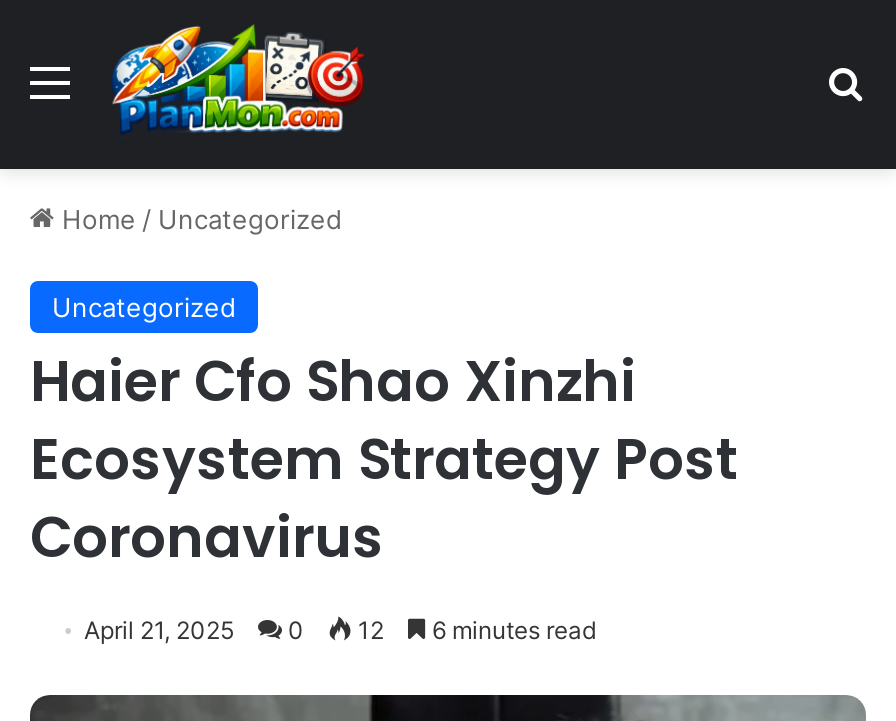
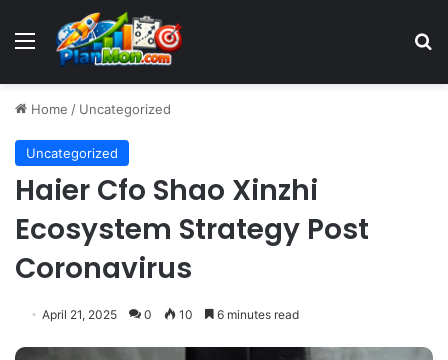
[84,615,596,645] April 21, 2025 0 12 6 minutes read -> [42,307,299,322] April 21, 2025 0 10 6 minutes read

